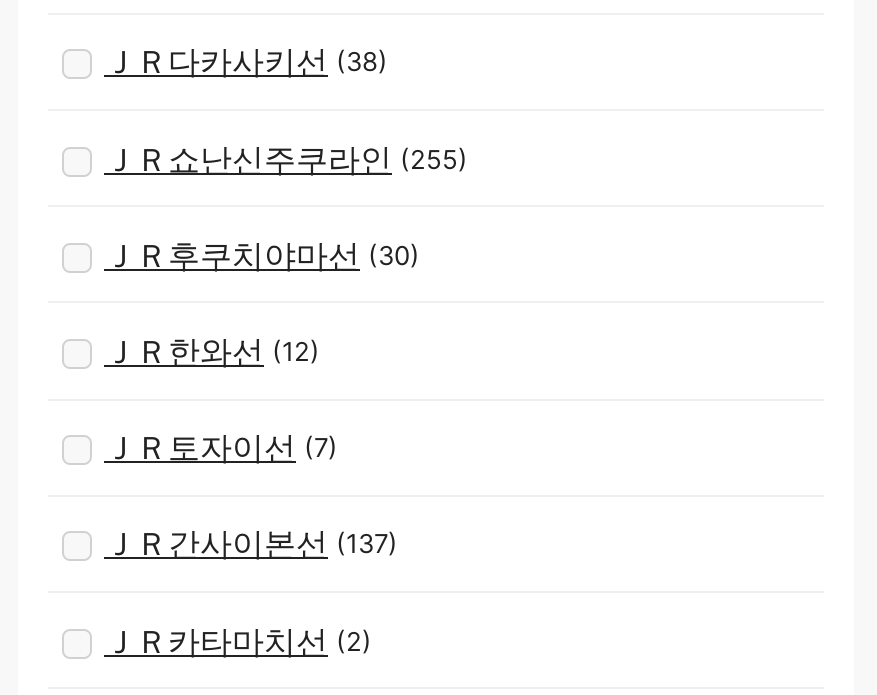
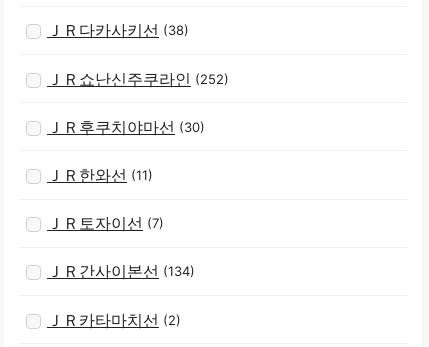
[104,138,468,178] ＪＲ쇼난신주쿠라인 (255) -> [47,69,229,89] ＪＲ쇼난신주쿠라인 (252)
[104,331,320,371] ＪＲ한와선 (12) -> [47,165,153,185] ＪＲ한와선 (11)
[104,524,398,564] ＪＲ간사이본선 (137) -> [47,261,195,281] ＪＲ간사이본선 (134)

